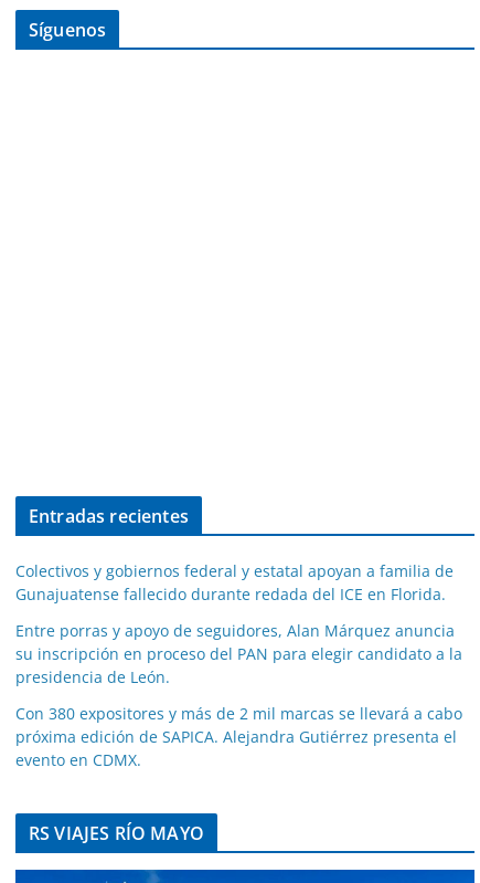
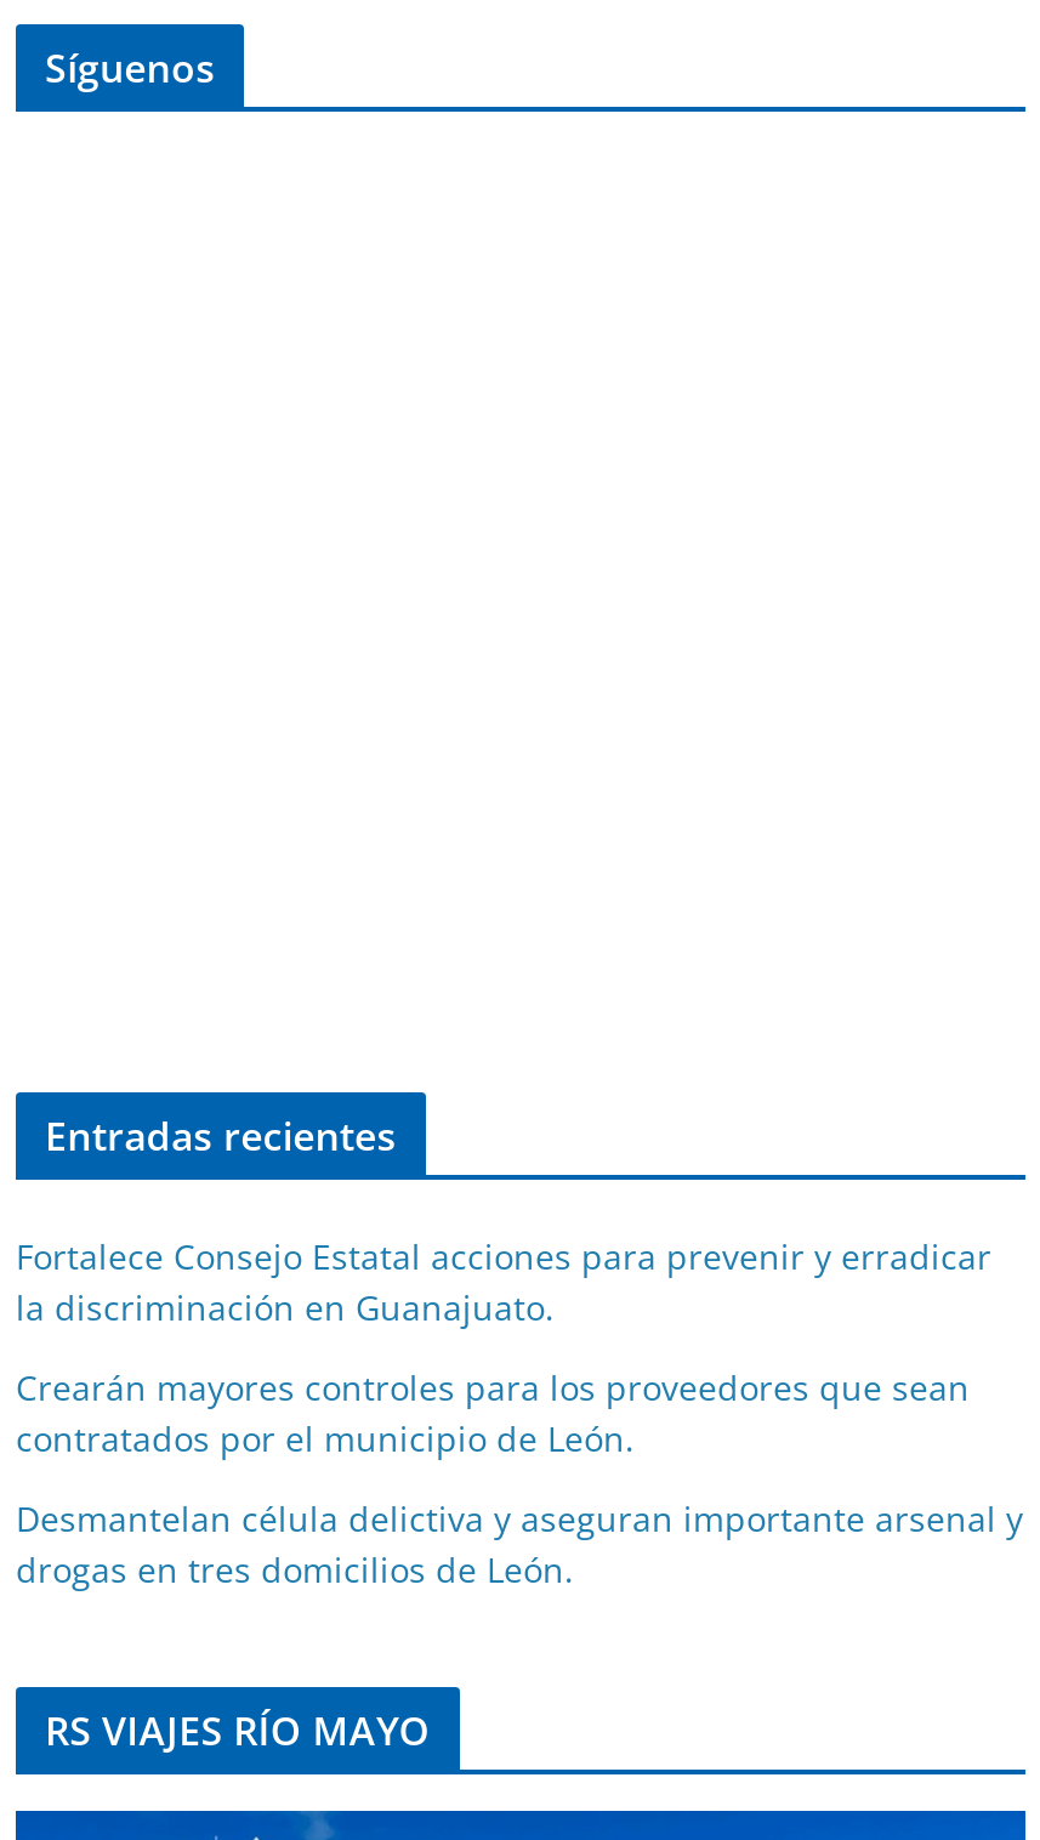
[15,561,454,605] Colectivos y gobiernos federal y estatal apoyan a familia de | Gunajuatense fallecido durante redada del ICE en Florida. -> [16,1234,991,1331] Fortalece Consejo Estatal acciones para prevenir y erradicar | la discriminación en Guanajuato.
[15,620,462,688] Entre porras y apoyo de seguidores, Alan Márquez anuncia | su inscripción en proceso del PAN para elegir candidato a la | presidencia de León. -> [16,1365,970,1462] Crearán mayores controles para los proveedores que sean | contratados por el municipio de León.
[15,703,462,771] Con 380 expositores y más de 2 mil marcas se llevará a cabo | próxima edición de SAPICA. Alejandra Gutiérrez presenta el | evento en CDMX. -> [16,1496,1023,1593] Desmantelan célula delictiva y aseguran importante arsenal y | drogas en tres domicilios de León.

